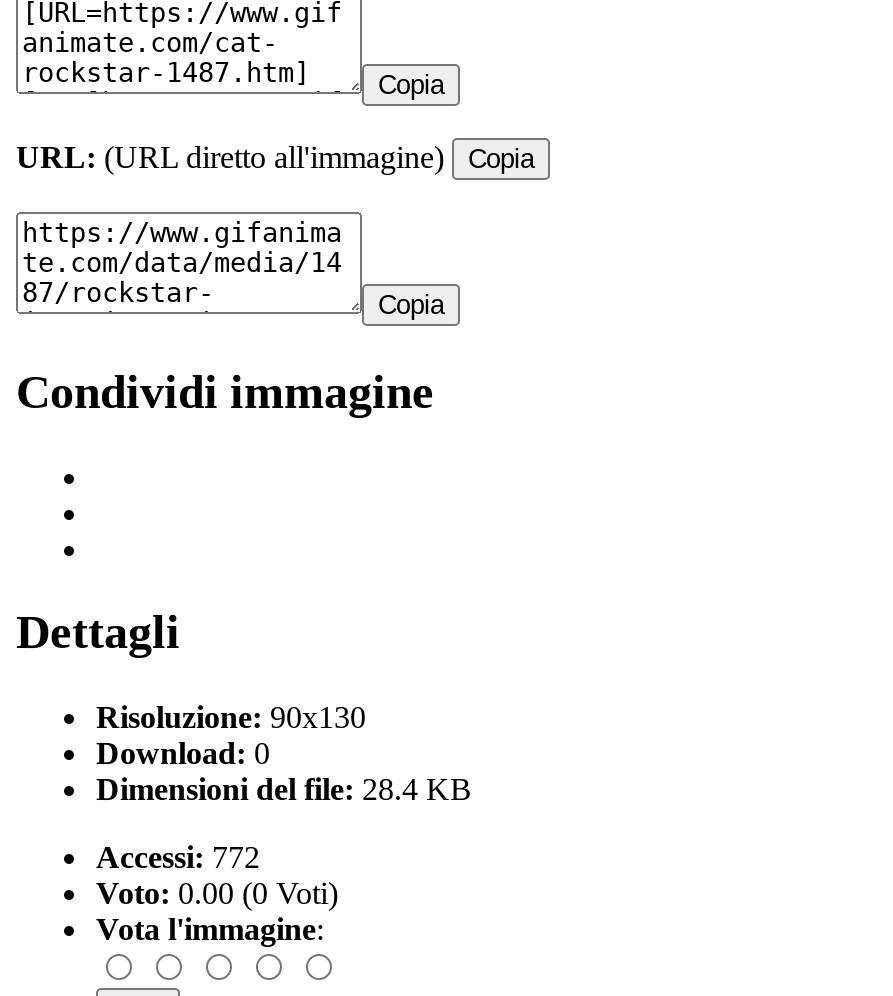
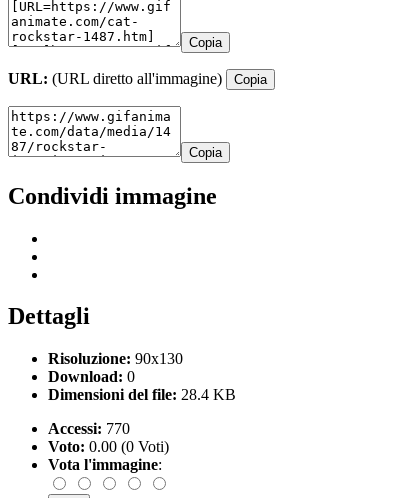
[96,841,260,875] Accessi: 772 -> [48,420,130,437] Accessi: 770

